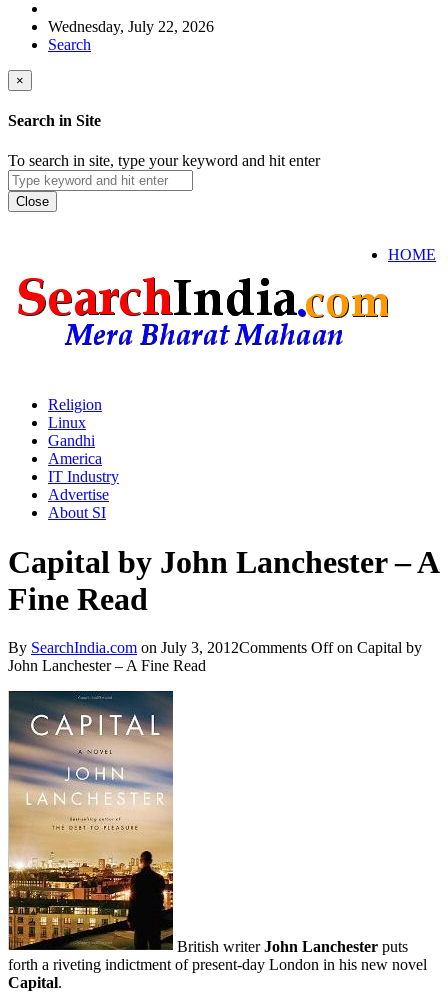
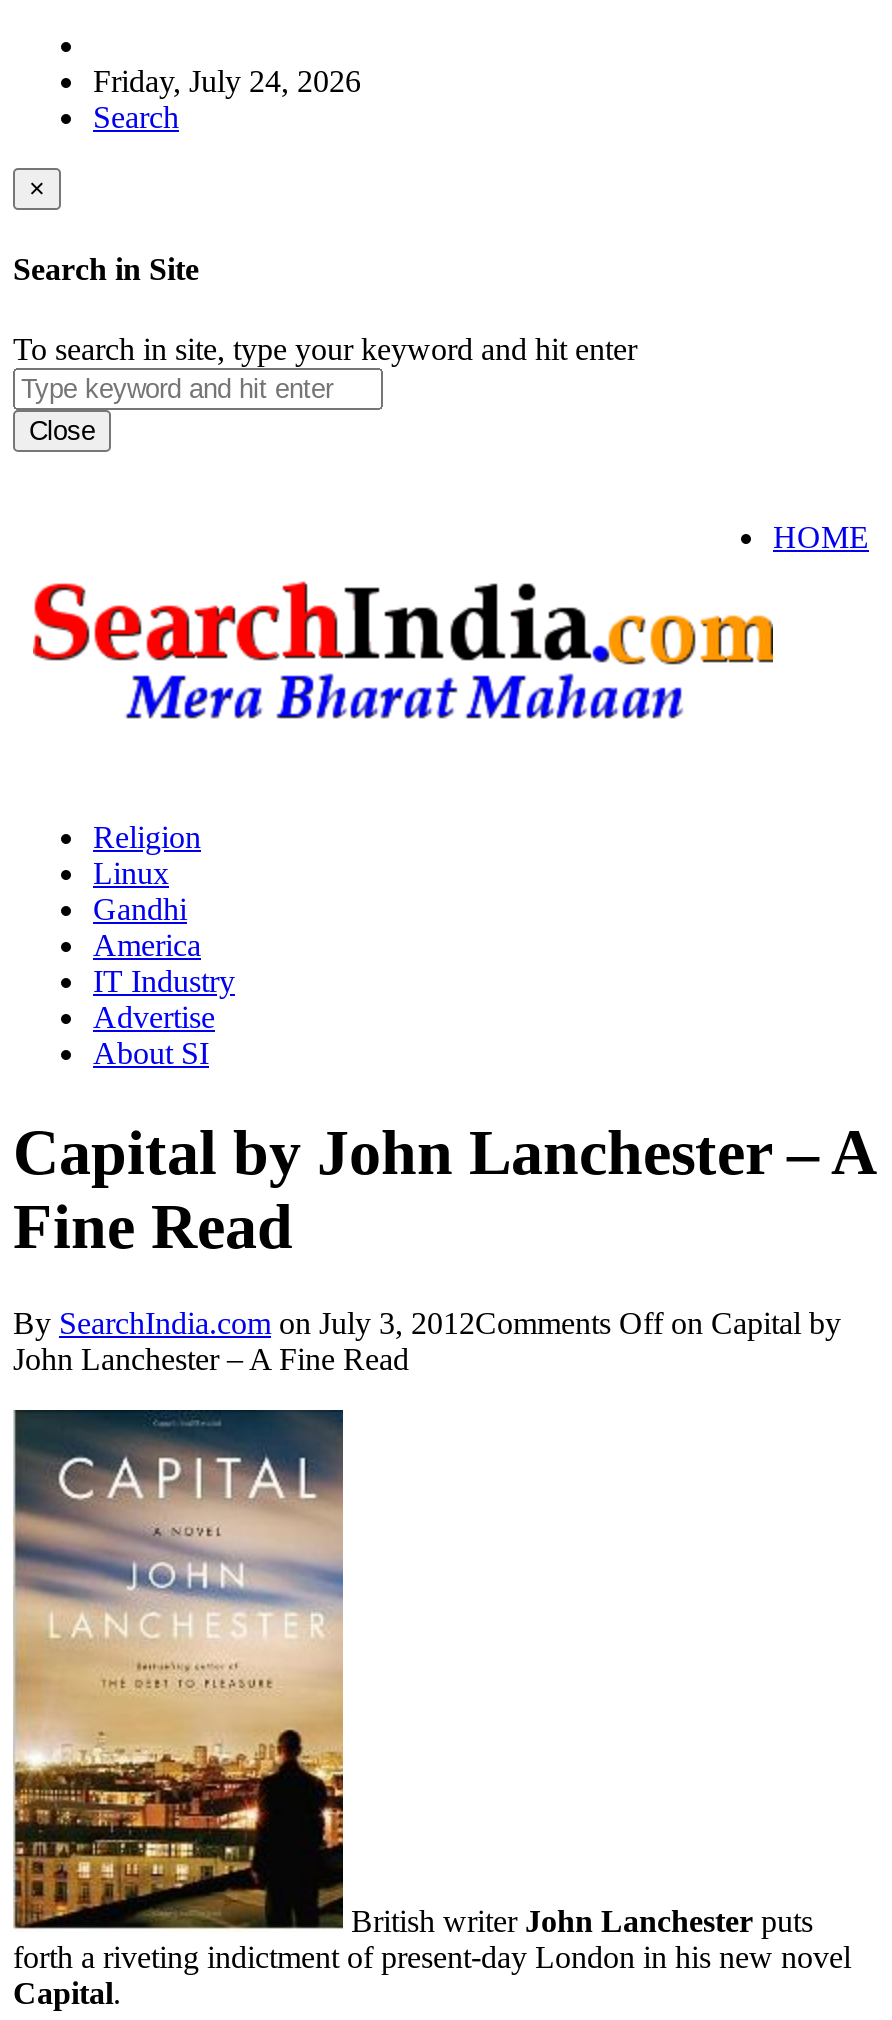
[48,18,214,35] Wednesday, July 22, 2026 -> [93,64,361,98] Friday, July 24, 2026

